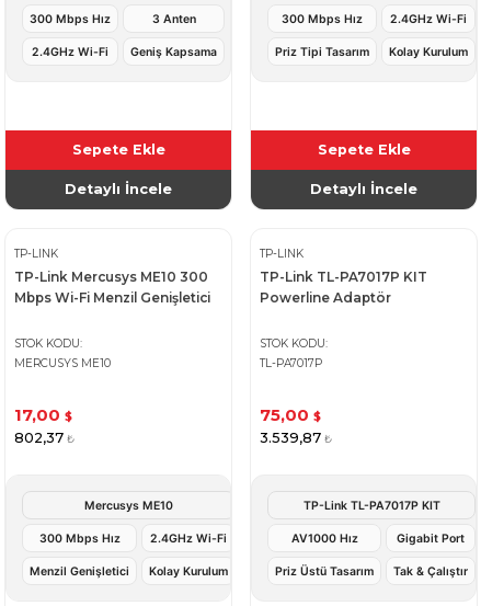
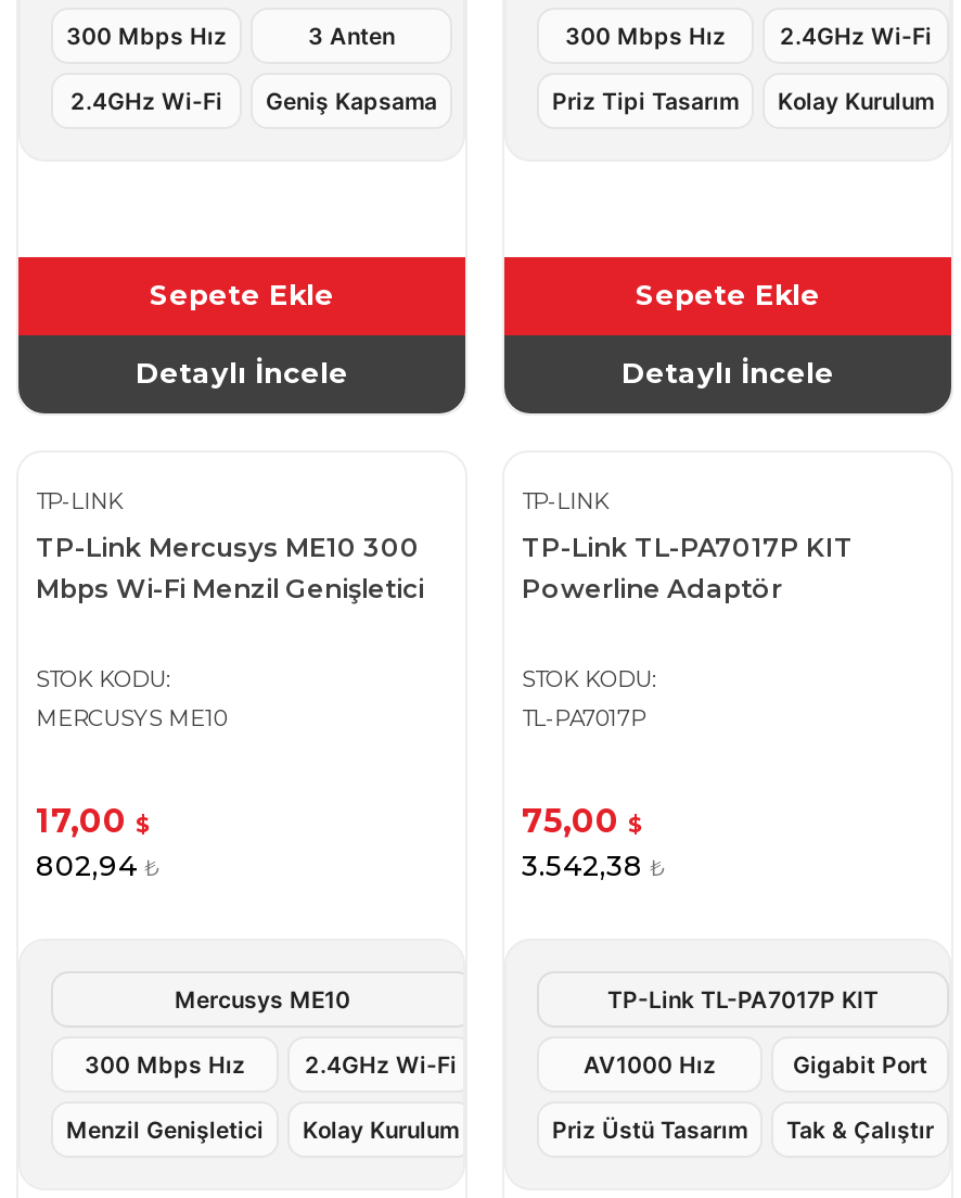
[14,429,75,446] 802,37 ₺ -> [36,849,159,881] 802,94 ₺
[260,429,332,446] 3.539,87 ₺ -> [522,849,665,881] 3.542,38 ₺

